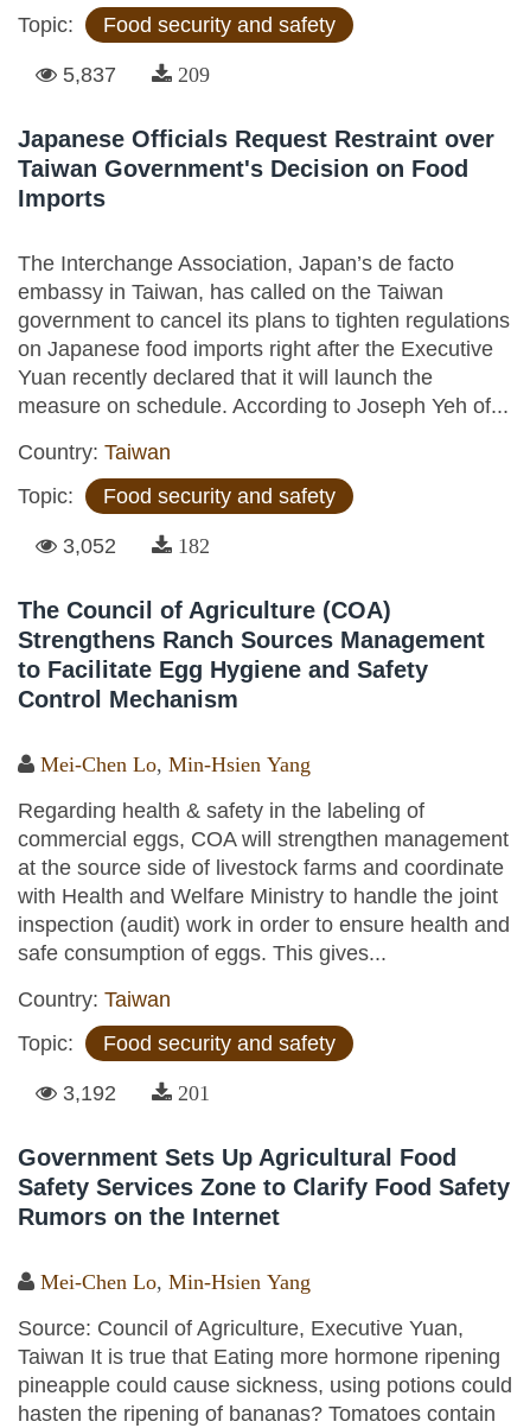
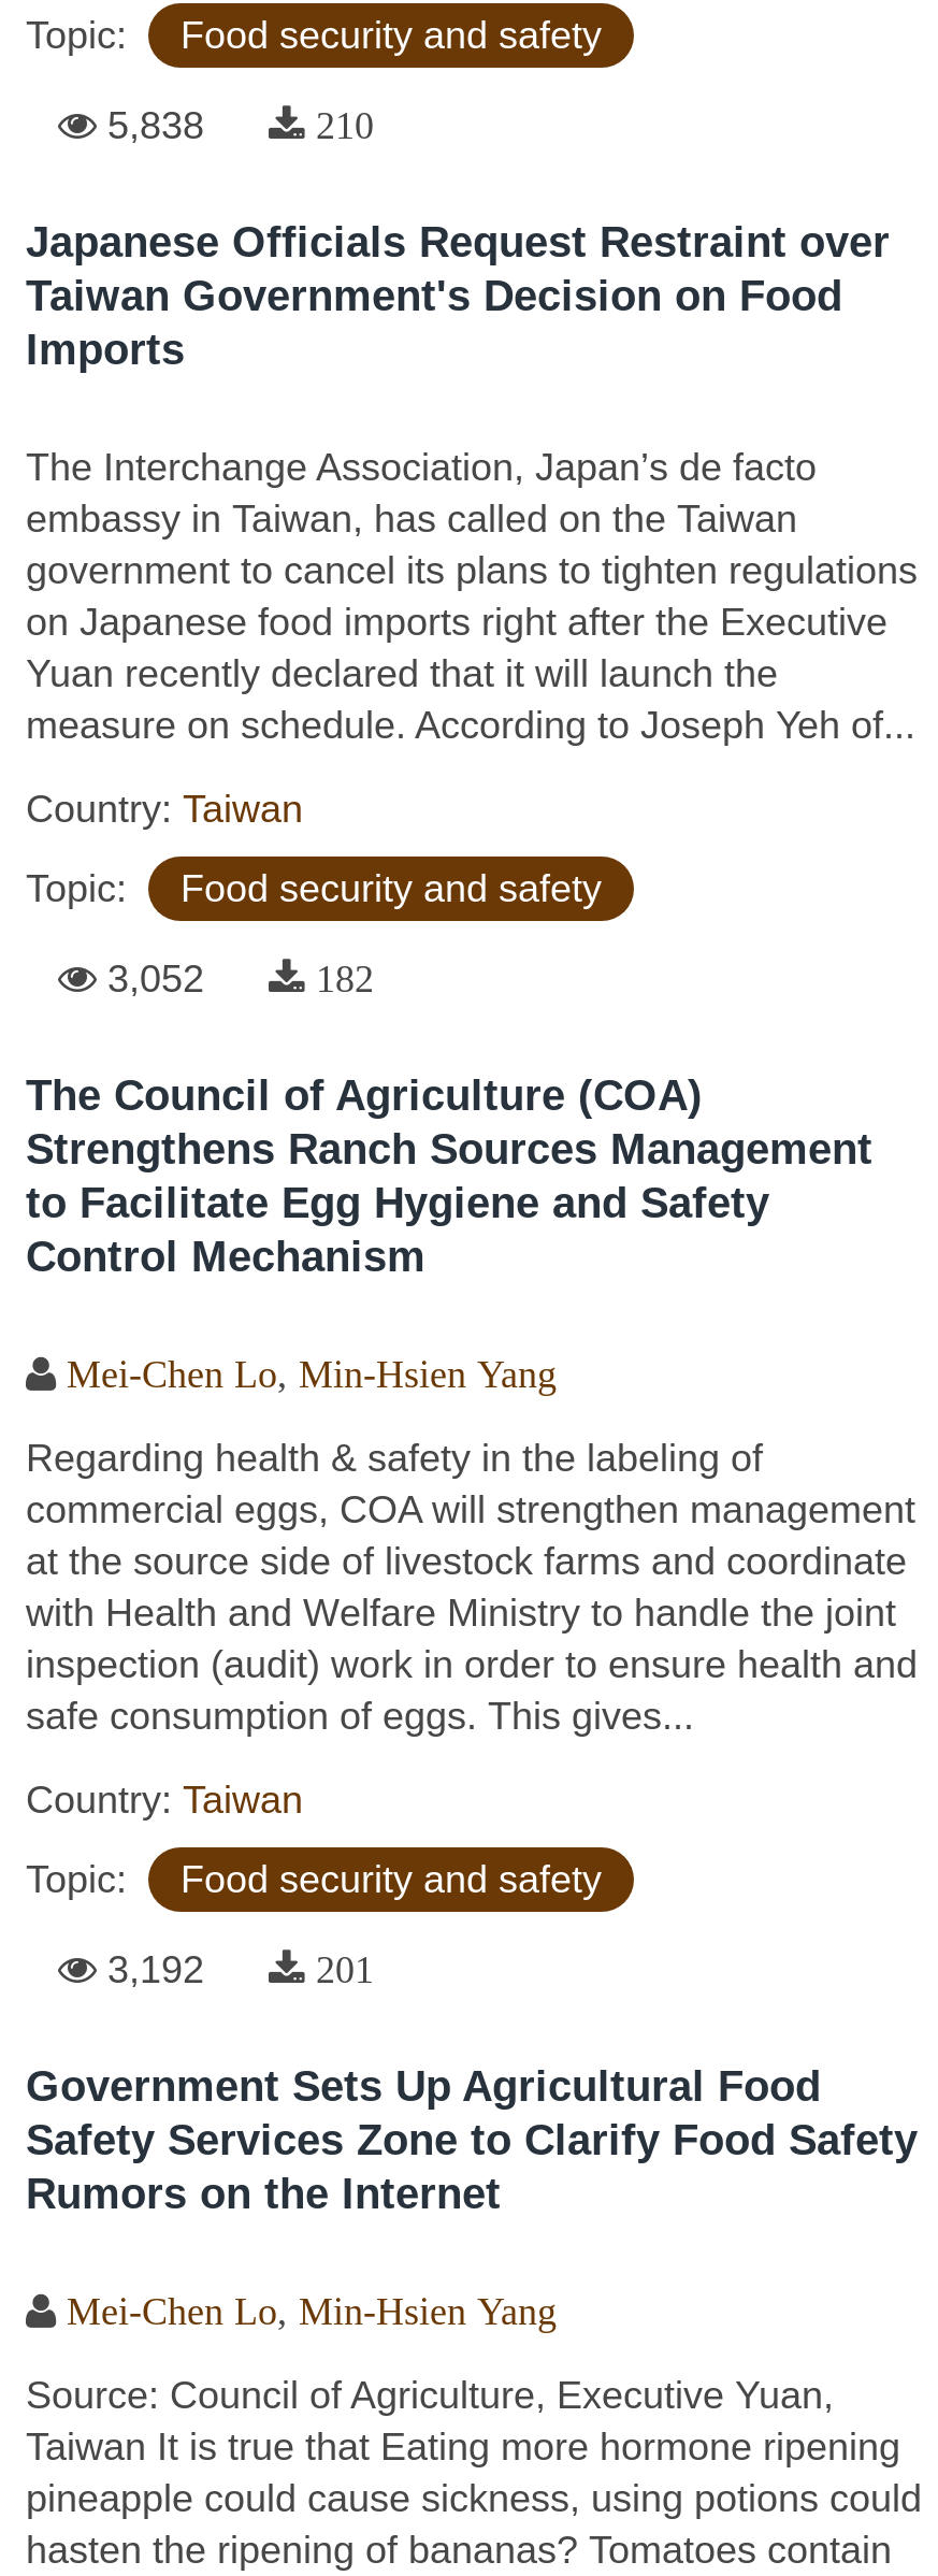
[63,62,116,86] 5,837 -> [107,103,204,146] 5,838
[178,64,210,85] 209 -> [316,106,374,144] 210

